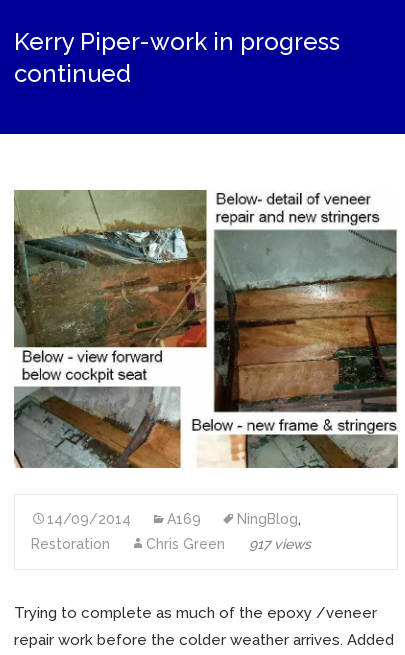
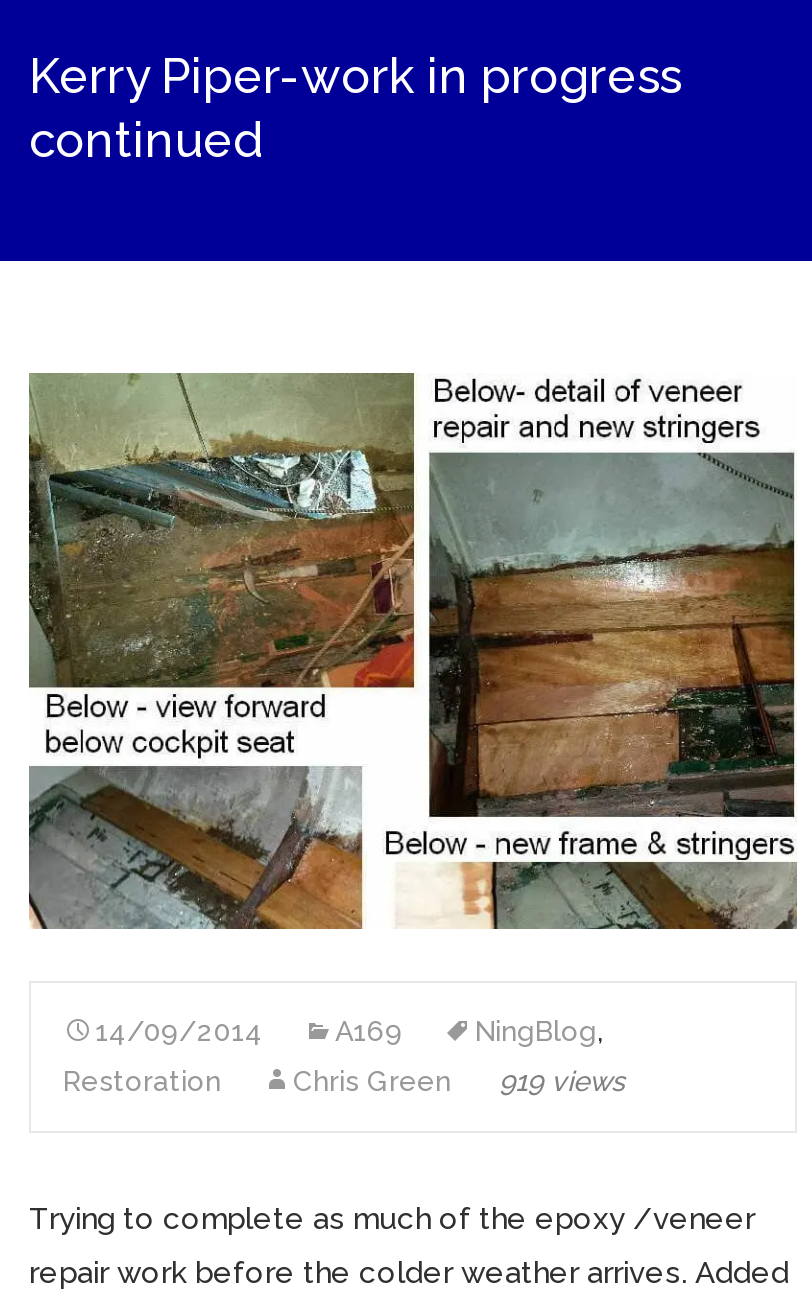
[146,536,311,552] Chris Green 917 views -> [293,1066,625,1098] Chris Green 919 views

